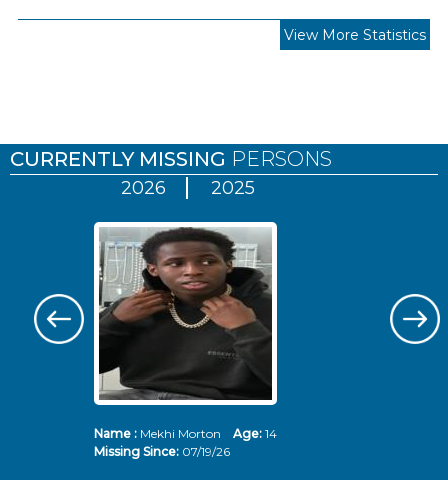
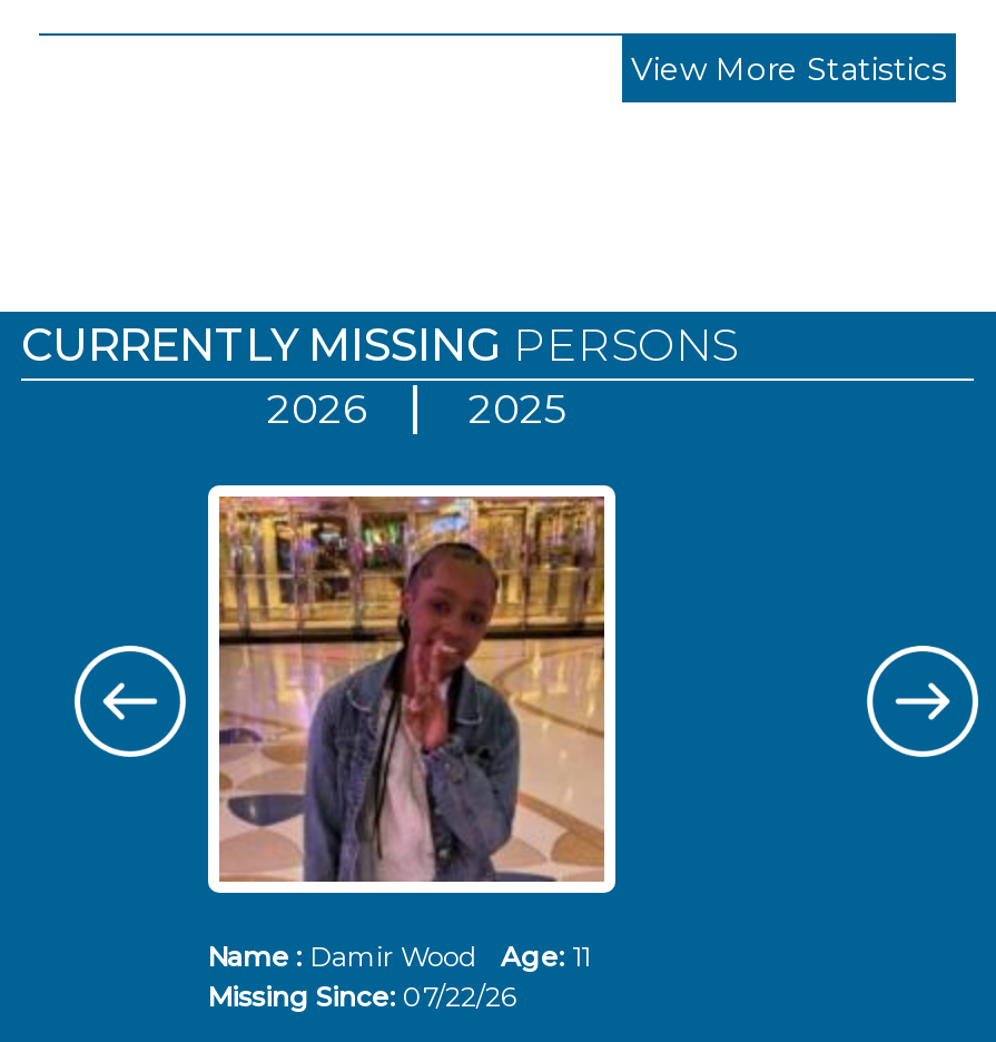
[93,227,276,441] [image] | Name : Mekhi Morton Age: 14 -> [207,494,607,974] [image] | Name : Damir Wood Age: 11
[93,444,229,459] Missing Since: 07/19/26 -> [207,981,516,1014] Missing Since: 07/22/26

